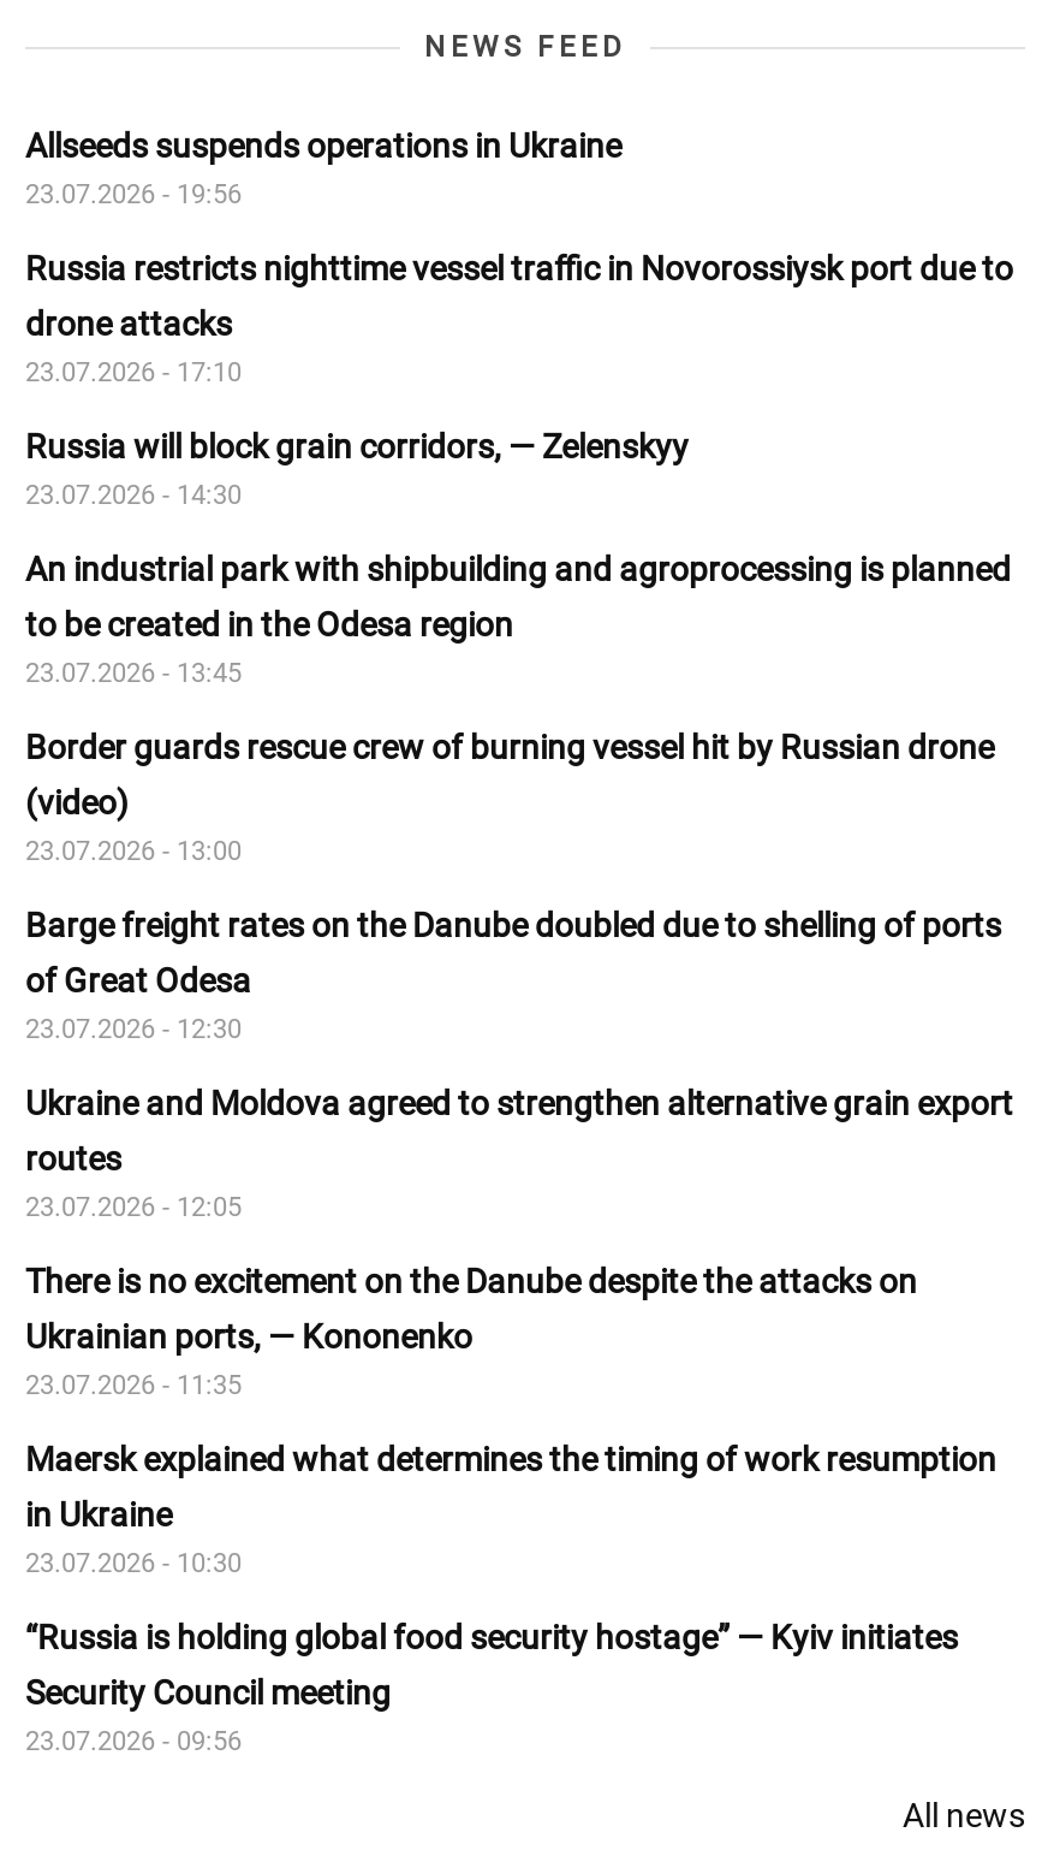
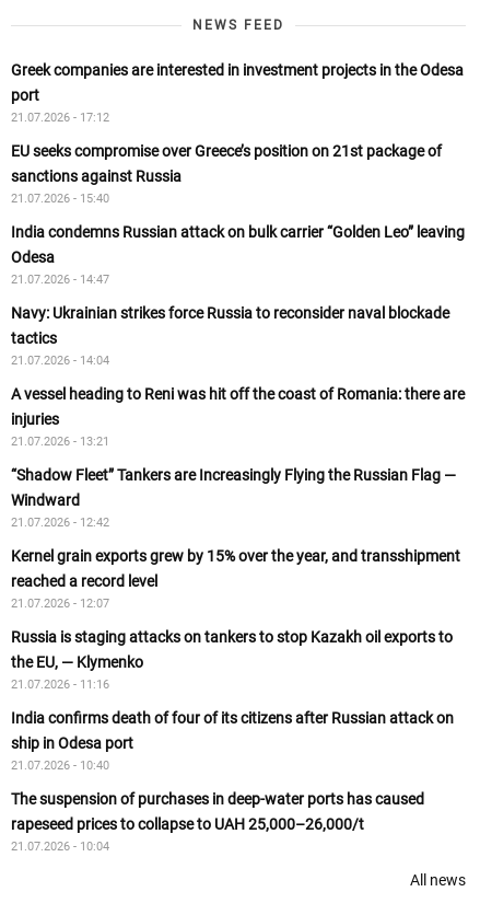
[25,127,621,211] Allseeds suspends operations in Ukraine | 23.07.2026 - 19:56 -> [11,62,464,125] Greek companies are interested in investment projects in the Odesa | port | 21.07.2026 - 17:12
[25,250,1013,389] Russia restricts nighttime vessel traffic in Novorossiysk port due to | drone attacks | 23.07.2026 - 17:10 -> [11,143,442,206] EU seeks compromise over Greece’s position on 21st package of | sanctions against Russia | 21.07.2026 - 15:40
[25,428,689,512] Russia will block grain corridors, — Zelenskyy | 23.07.2026 - 14:30 -> [11,224,465,287] India condemns Russian attack on bulk carrier “Golden Leo” leaving | Odesa | 21.07.2026 - 14:47
[25,550,1011,690] An industrial park with shipbuilding and agroprocessing is planned | to be created in the Odesa region | 23.07.2026 - 13:45 -> [11,305,449,368] Navy: Ukrainian strikes force Russia to reconsider naval blockade | tactics | 21.07.2026 - 14:04
[25,728,994,868] Border guards rescue crew of burning vessel hit by Russian drone | (video) | 23.07.2026 - 13:00 -> [11,386,465,449] A vessel heading to Reni was hit off the coast of Romania: there are | injuries | 21.07.2026 - 13:21
[25,906,1001,1046] Barge freight rates on the Danube doubled due to shelling of ports | of Great Odesa | 23.07.2026 - 12:30 -> [11,467,456,530] “Shadow Fleet” Tankers are Increasingly Flying the Russian Flag — | Windward | 21.07.2026 - 12:42
[25,1084,1013,1224] Ukraine and Moldova agreed to strengthen alternative grain export | routes | 23.07.2026 - 12:05 -> [11,548,460,611] Kernel grain exports grew by 15% over the year, and transshipment | reached a record level | 21.07.2026 - 12:07
[25,1263,917,1402] There is no excitement on the Danube despite the attacks on | Ukrainian ports, — Kononenko | 23.07.2026 - 11:35 -> [11,629,453,692] Russia is staging attacks on tankers to stop Kazakh oil exports to | the EU, — Klymenko | 21.07.2026 - 11:16
[25,1441,996,1580] Maersk explained what determines the timing of work resumption | in Ukraine | 23.07.2026 - 10:30 -> [11,710,454,773] India confirms death of four of its citizens after Russian attack on | ship in Odesa port | 21.07.2026 - 10:40
[25,1619,958,1758] “Russia is holding global food security hostage” — Kyiv initiates | Security Council meeting | 23.07.2026 - 09:56 -> [11,791,424,854] The suspension of purchases in deep-water ports has caused | rapeseed prices to collapse to UAH 25,000–26,000/t | 21.07.2026 - 10:04

